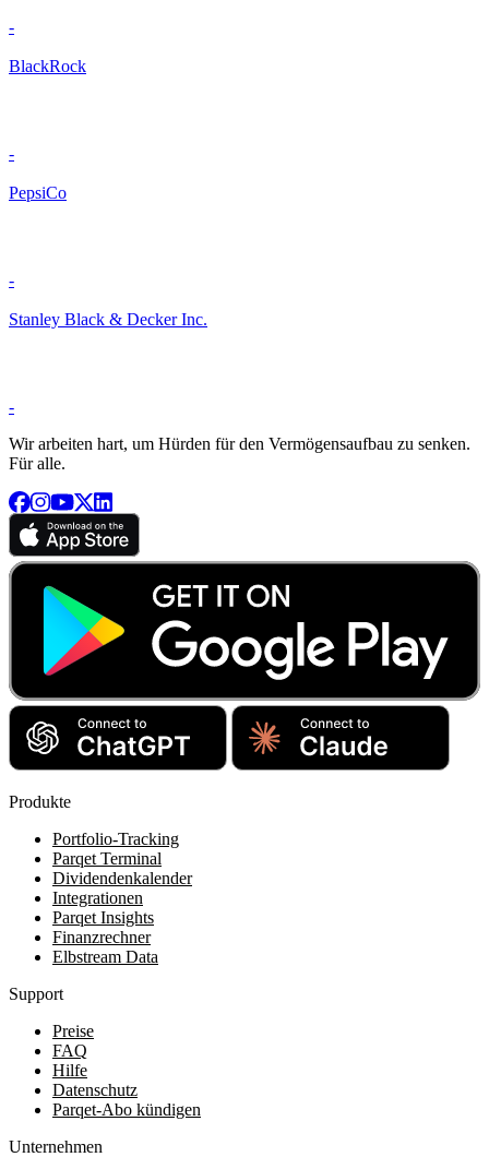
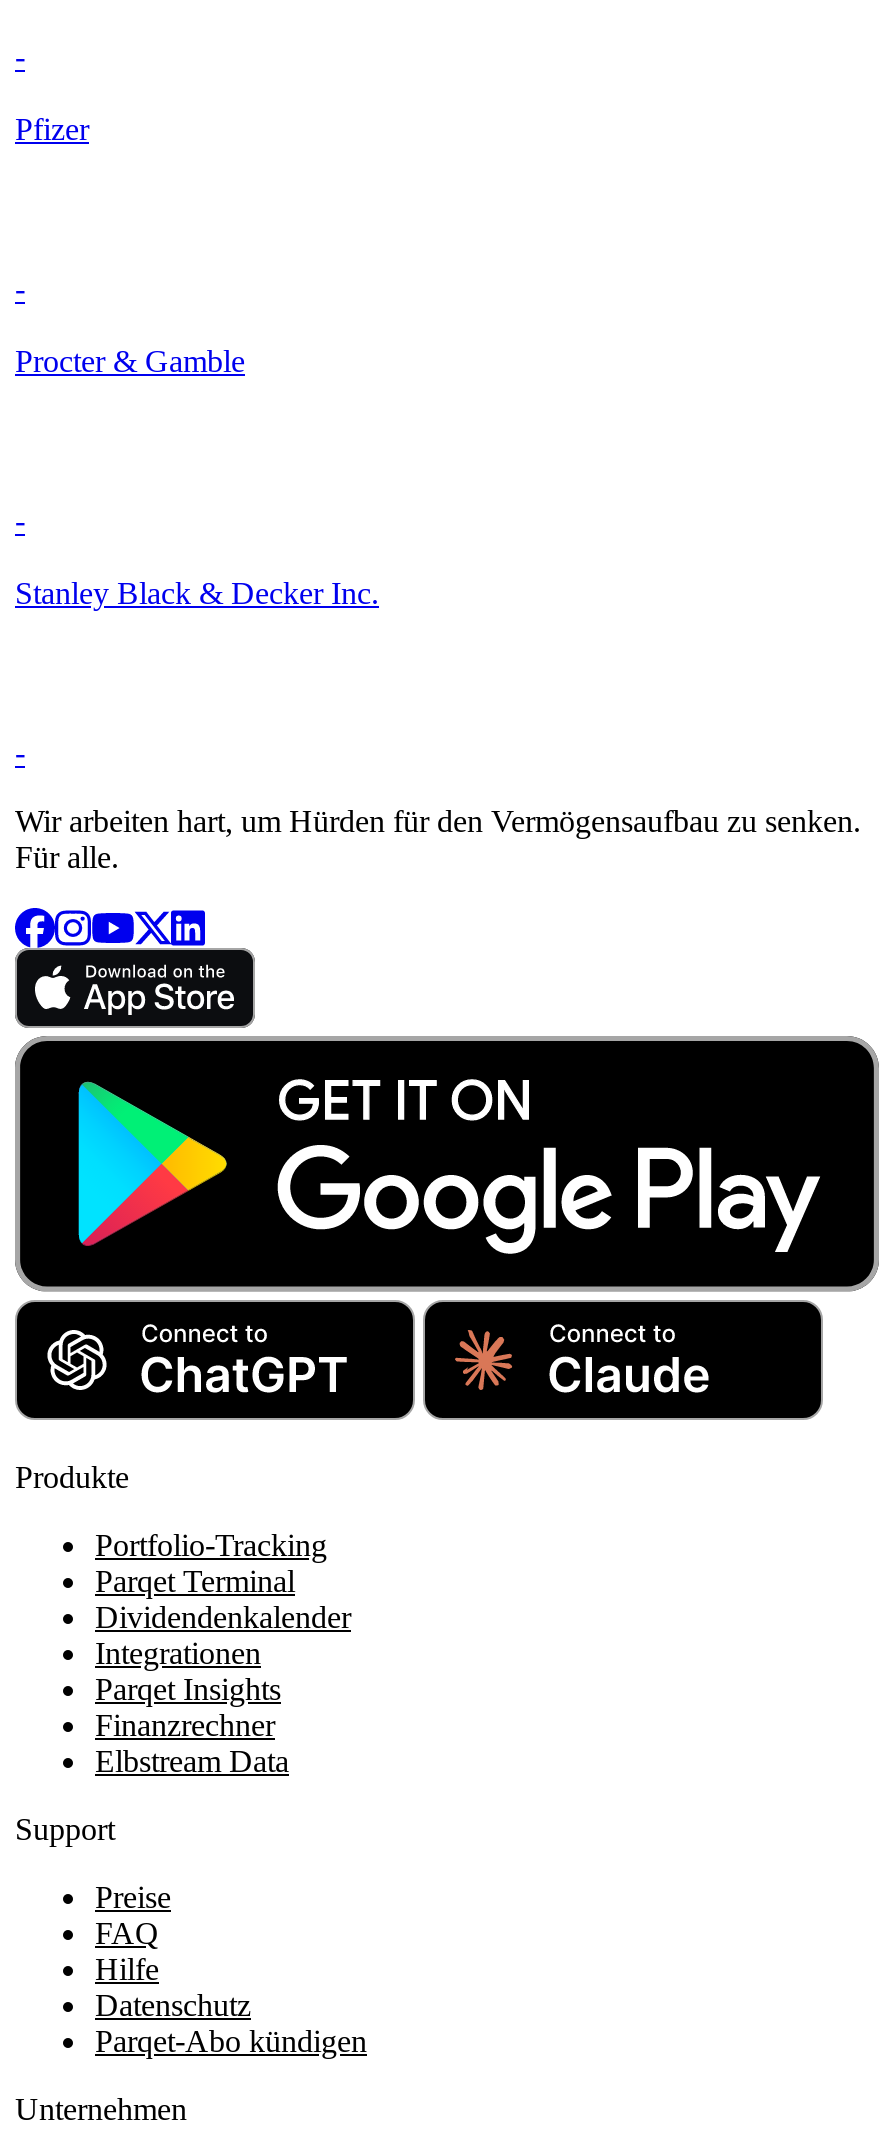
[9,57,86,75] BlackRock -> [15,112,89,146] Pfizer
[9,183,67,202] PepsiCo -> [15,344,245,378] Procter & Gamble

